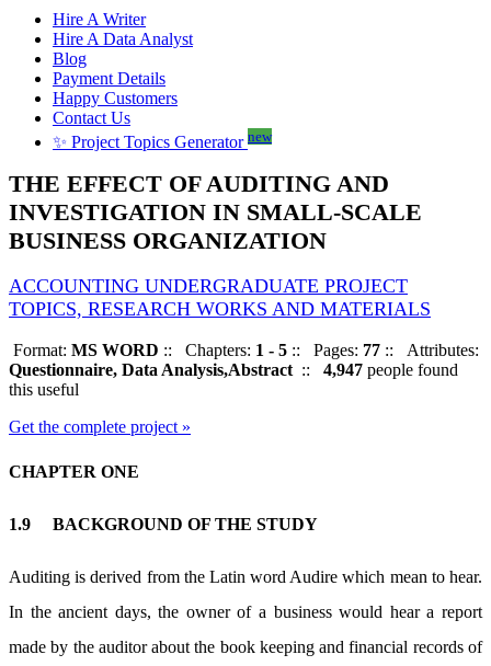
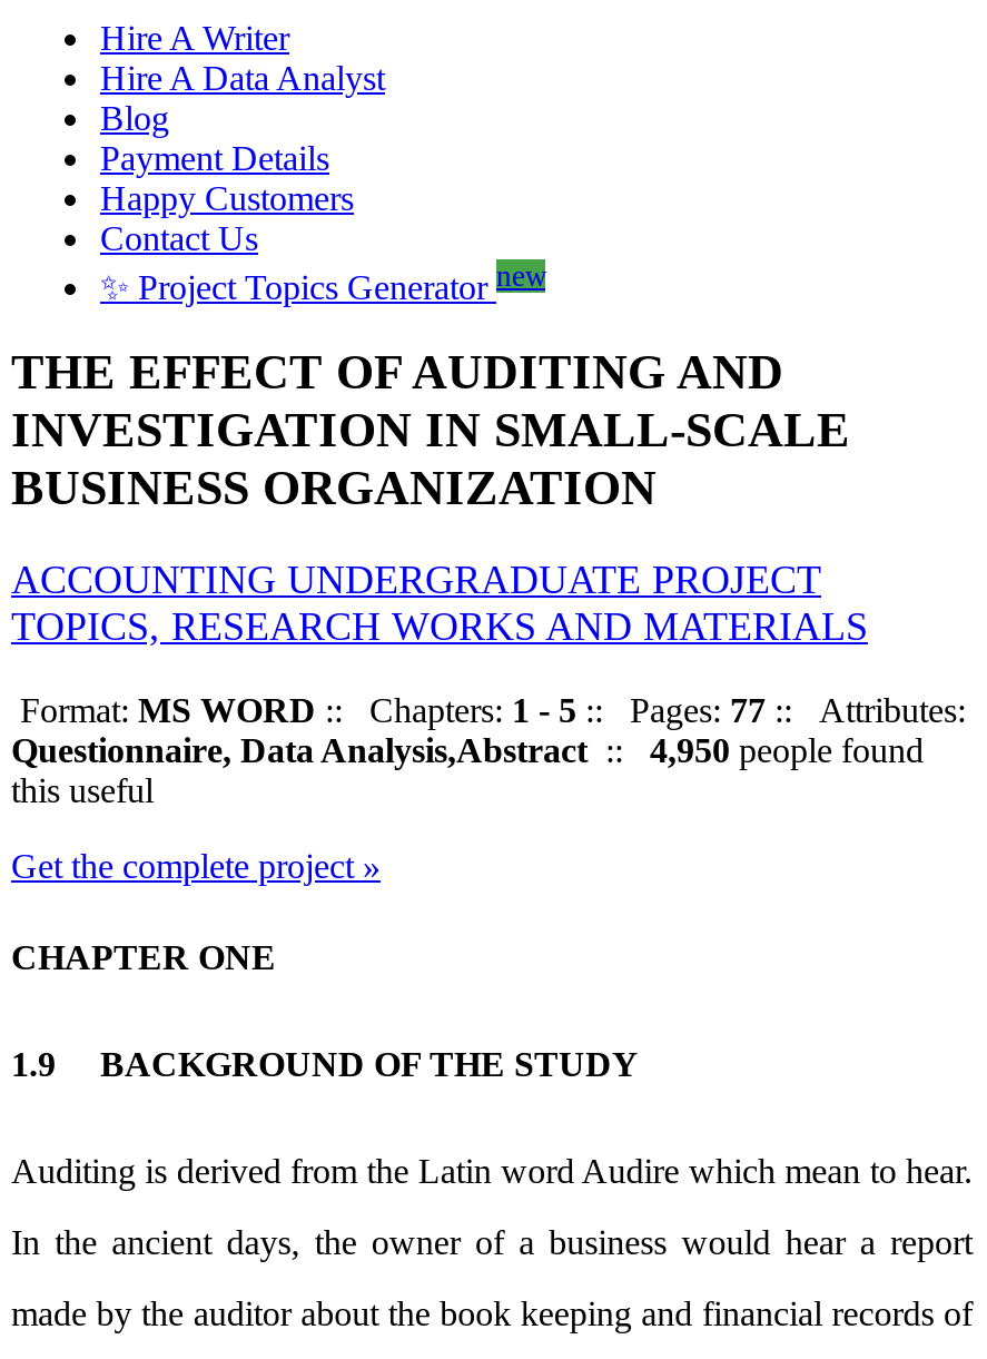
[9,361,458,379] Questionnaire, Data Analysis,Abstract:: 4,947 people found -> [11,732,924,770] Questionnaire, Data Analysis,Abstract:: 4,950 people found

